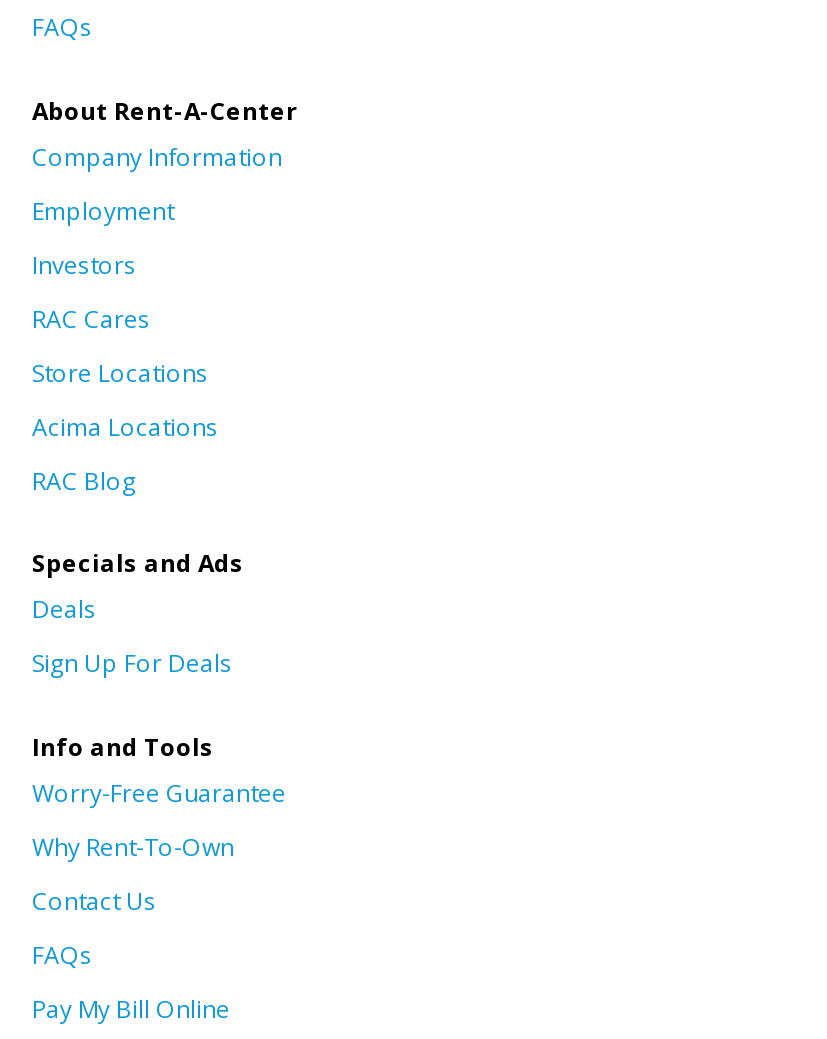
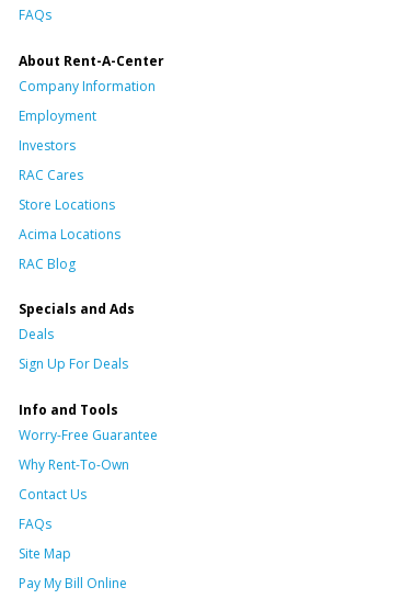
none -> [19,545,71,563] Site Map

